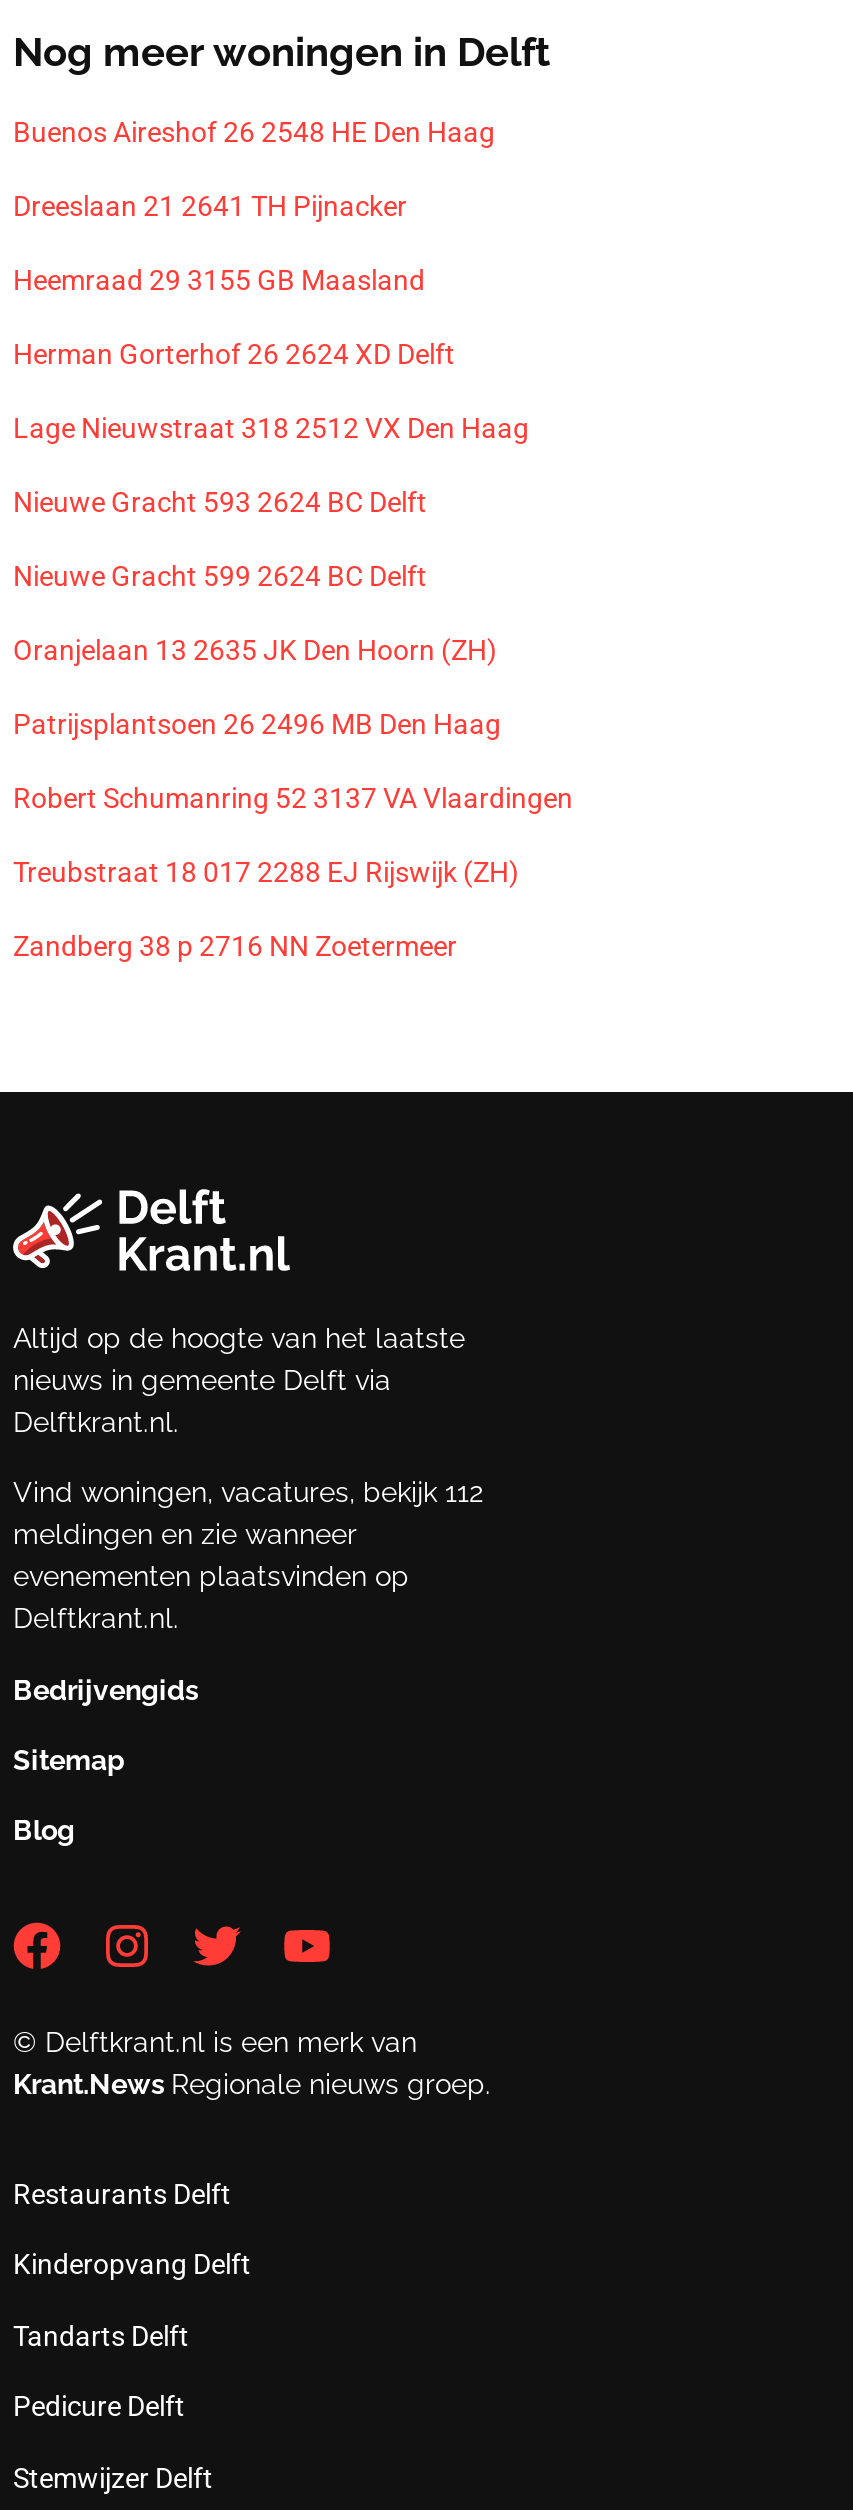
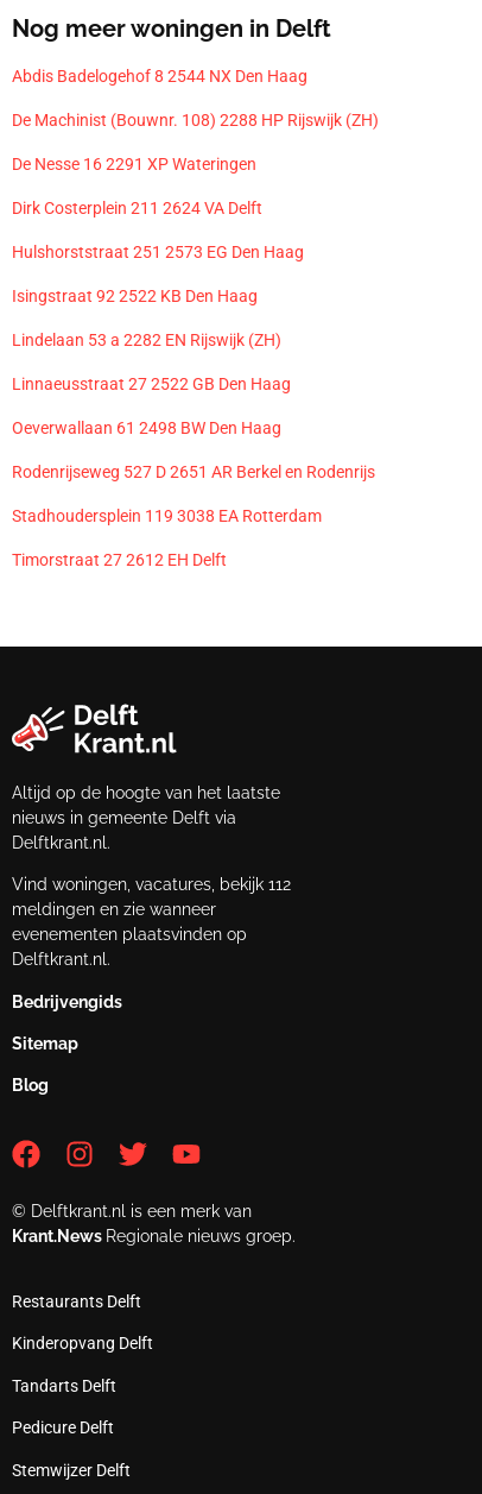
[13,117,495,149] Buenos Aireshof 26 2548 HE Den Haag -> [12,67,307,86] Abdis Badelogehof 8 2544 NX Den Haag
[13,191,407,223] Dreeslaan 21 2641 TH Pijnacker -> [12,111,379,130] De Machinist (Bouwnr. 108) 2288 HP Rijswijk (ZH)
[13,265,425,297] Heemraad 29 3155 GB Maasland -> [12,155,256,174] De Nesse 16 2291 XP Wateringen
[13,339,455,371] Herman Gorterhof 26 2624 XD Delft -> [12,199,262,218] Dirk Costerplein 211 2624 VA Delft
[13,413,529,445] Lage Nieuwstraat 318 2512 VX Den Haag -> [12,243,304,262] Hulshorststraat 251 2573 EG Den Haag
[13,487,427,519] Nieuwe Gracht 593 2624 BC Delft -> [12,287,258,306] Isingstraat 92 2522 KB Den Haag
[13,561,427,593] Nieuwe Gracht 599 2624 BC Delft -> [12,331,281,350] Lindelaan 53 a 2282 EN Rijswijk (ZH)
[13,635,497,667] Oranjelaan 13 2635 JK Den Hoorn (ZH) -> [12,375,291,394] Linnaeusstraat 27 2522 GB Den Haag
[13,709,501,741] Patrijsplantsoen 26 2496 MB Den Haag -> [12,419,281,438] Oeverwallaan 61 2498 BW Den Haag
[13,783,573,815] Robert Schumanring 52 3137 VA Vlaardingen -> [12,463,375,482] Rodenrijseweg 527 D 2651 AR Berkel en Rodenrijs
[13,857,519,889] Treubstraat 18 017 2288 EJ Rijswijk (ZH) -> [12,507,322,526] Stadhoudersplein 119 3038 EA Rotterdam
[13,931,457,963] Zandberg 38 p 2716 NN Zoetermeer -> [12,551,227,570] Timorstraat 27 2612 EH Delft

